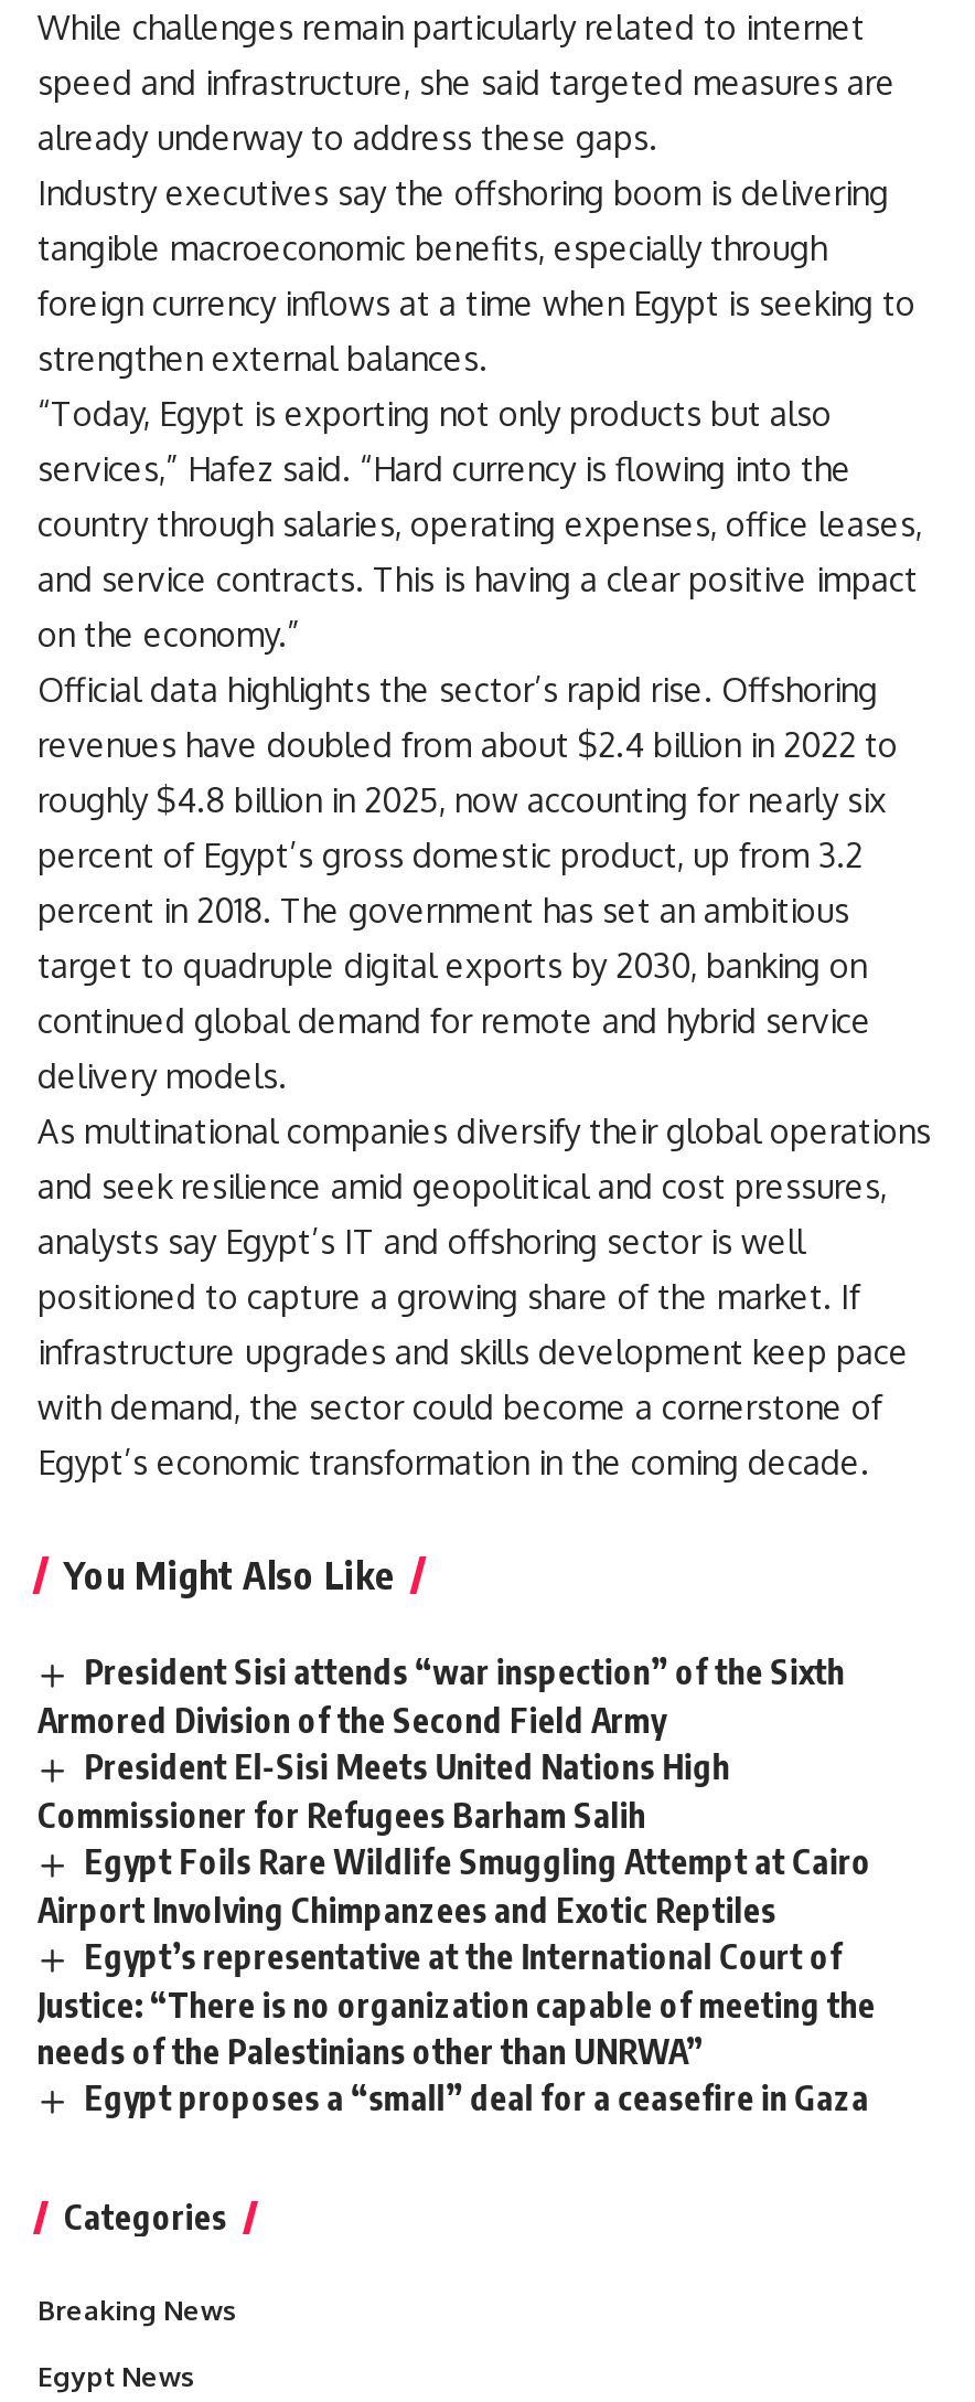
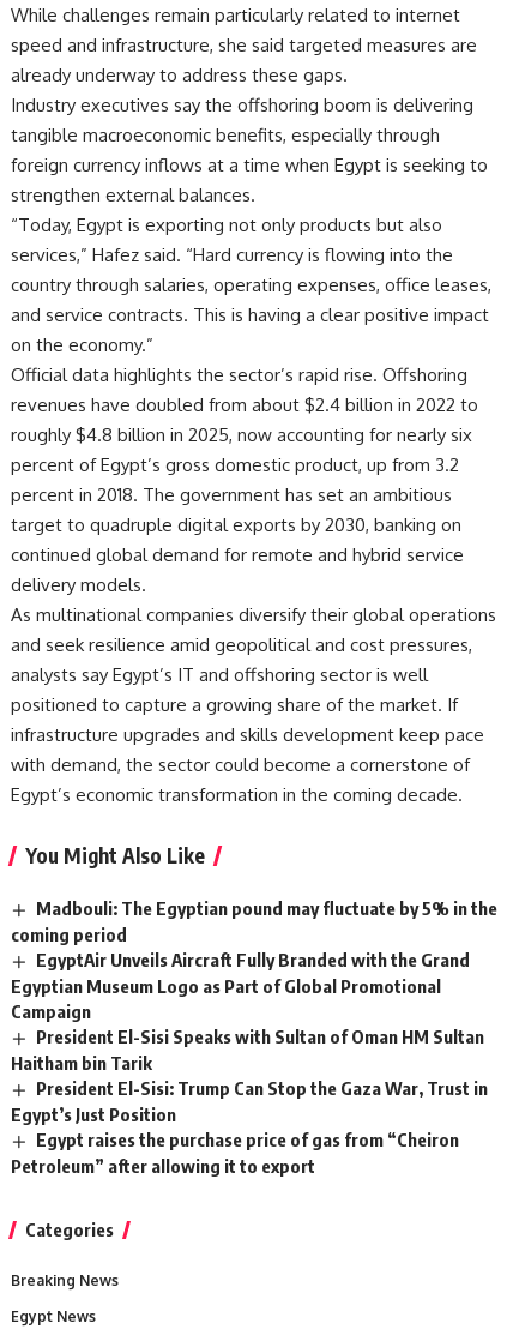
[37,1652,876,2116] President Sisi attends “war inspection” of the Sixth | Armored Division of the Second Field Army | President El-Sisi Meets United Nations High | Commissioner for Refugees Barham Salih | Egypt Foils Rare Wildlife Smuggling Attempt at Cairo | Airport Involving Chimpanzees and Exotic Reptiles | Egypt’s representative at the International Court of | Justice: “There is no organization capable of meeting the | needs of the Palestinians other than UNRWA” | Egypt proposes a “small” deal for a ceasefire in Gaza -> [11,897,498,1176] Madbouli: The Egyptian pound may fluctuate by 5% in the | coming period | EgyptAir Unveils Aircraft Fully Branded with the Grand | Egyptian Museum Logo as Part of Global Promotional | Campaign | President El-Sisi Speaks with Sultan of Oman HM Sultan | Haitham bin Tarik | President El-Sisi: Trump Can Stop the Gaza War, Trust in | Egypt’s Just Position | Egypt raises the purchase price of gas from “Cheiron | Petroleum” after allowing it to export

